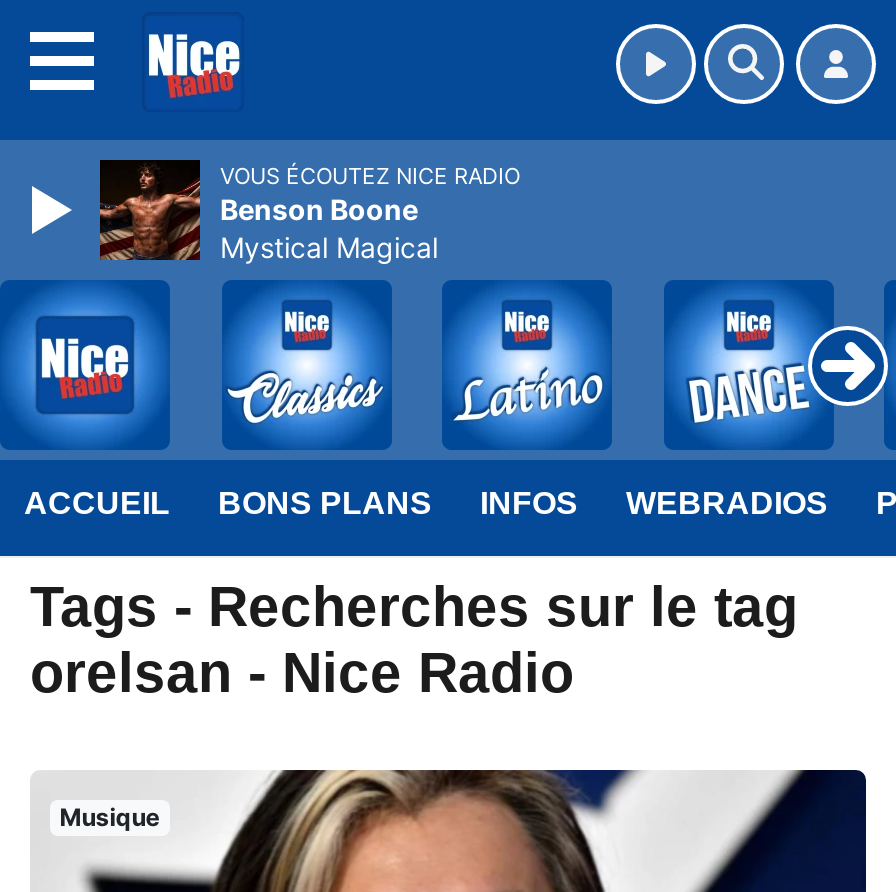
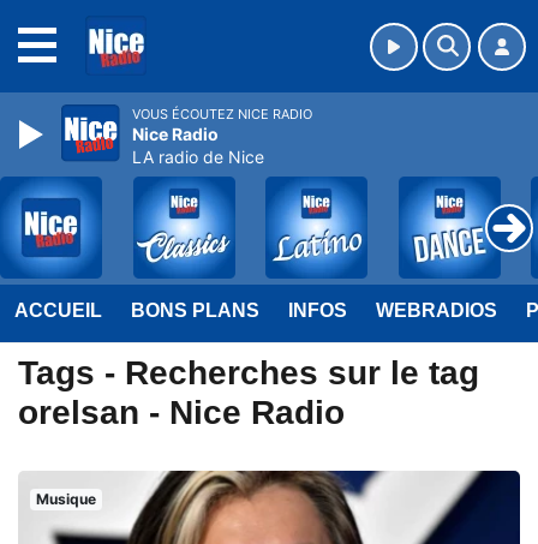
[98,158,438,264] [image] | Benson Boone | Mystical Magical -> [60,104,264,167] [image] | Nice Radio | LA radio de Nice

